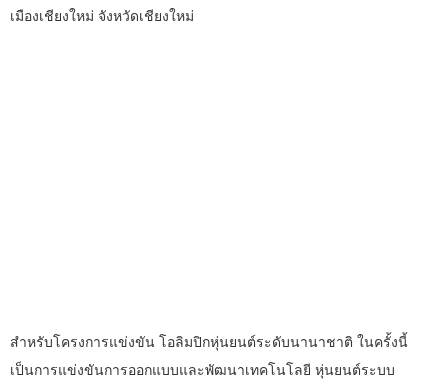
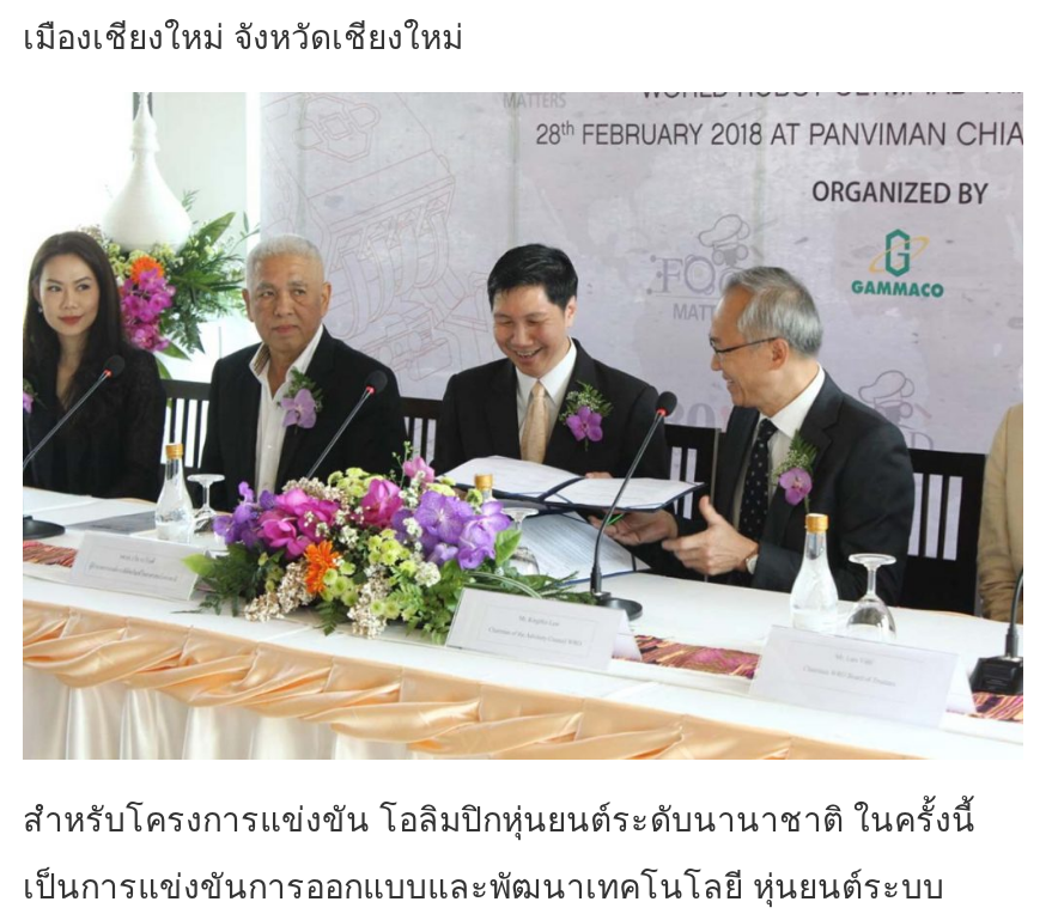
none -> [20,90,1026,762] [image]

